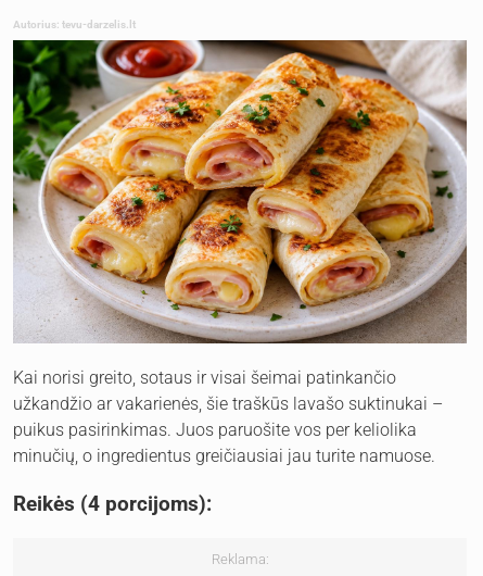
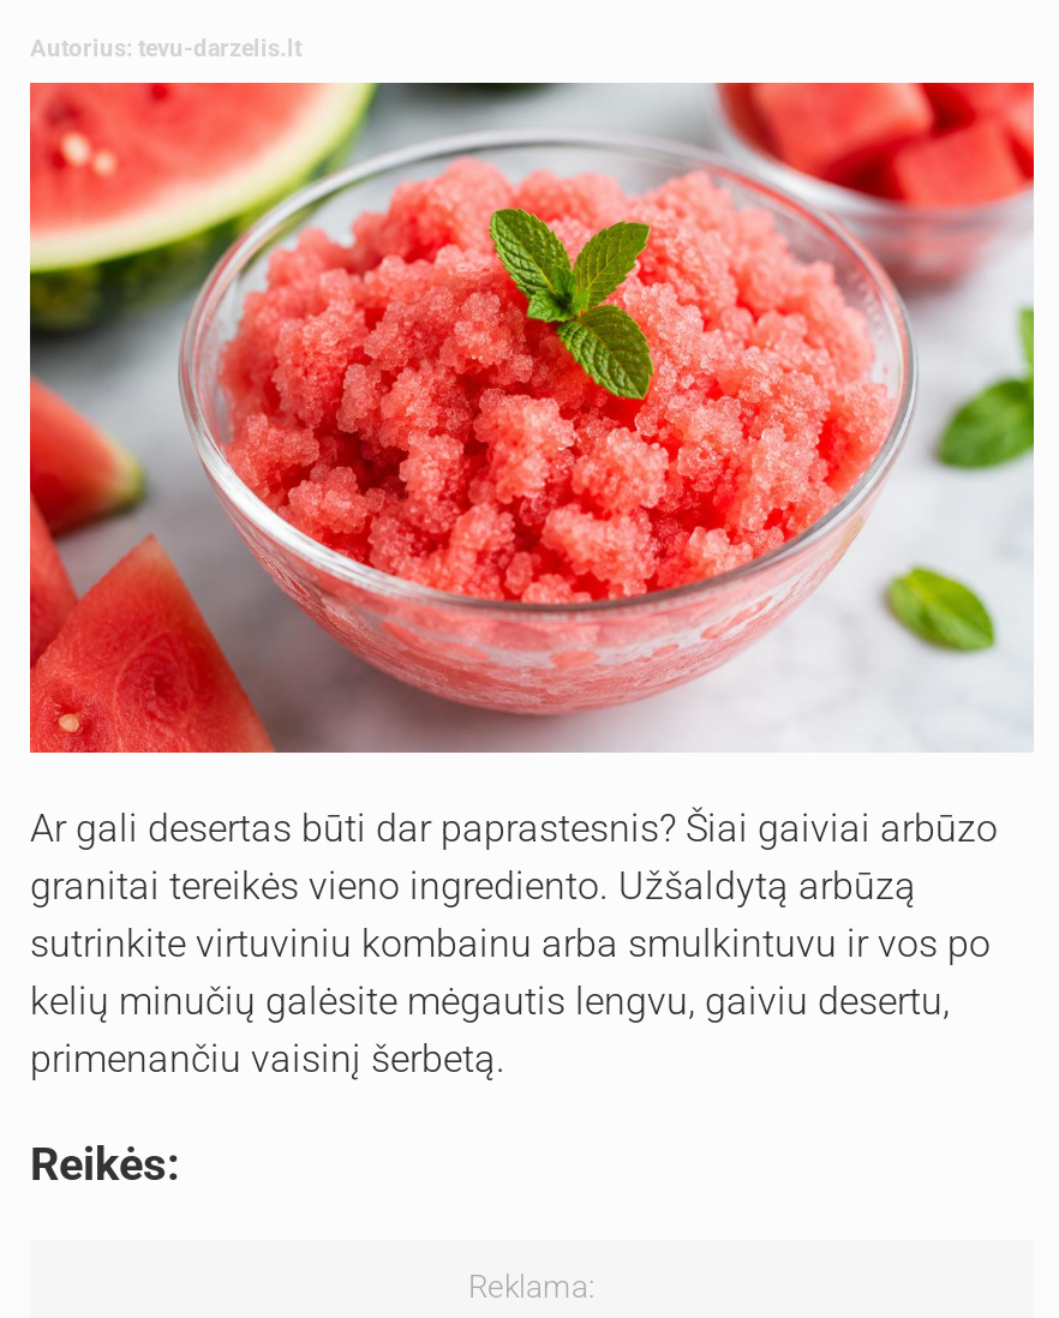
[12,39,468,466] [image] | Kai norisi greito, sotaus ir visai šeimai patinkančio | užkandžio ar vakarienės, šie traškūs lavašo suktinukai – | puikus pasirinkimas. Juos paruošite vos per keliolika | minučių, o ingredientus greičiausiai jau turite namuose. -> [28,80,1036,1081] [image] | Ar gali desertas būti dar paprastesnis? Šiai gaiviai arbūzo | granitai tereikės vieno ingrediento. Užšaldytą arbūzą | sutrinkite virtuviniu kombainu arba smulkintuvu ir vos po | kelių minučių galėsite mėgautis lengvu, gaiviu desertu, | primenančiu vaisinį šerbetą.
[13,491,212,516] Reikės (4 porcijoms): -> [30,1136,179,1191] Reikės:

